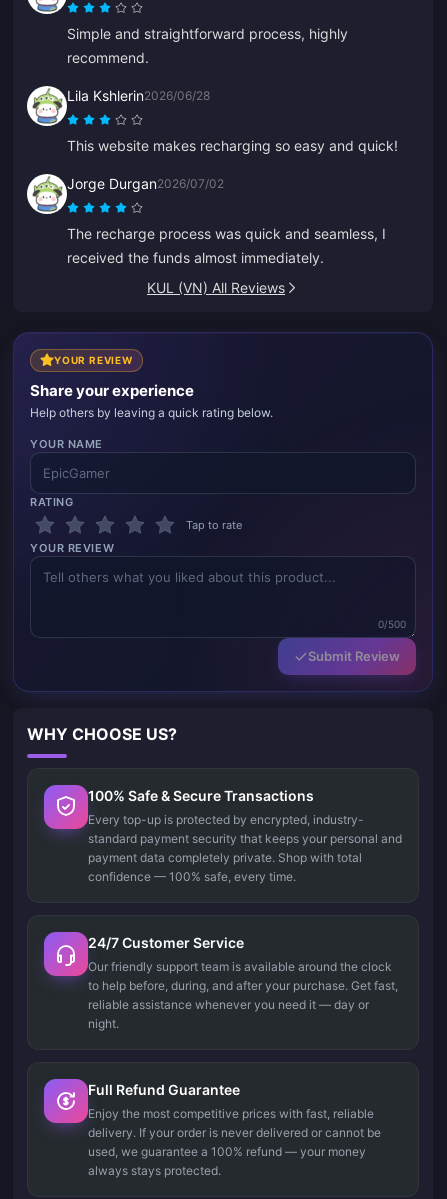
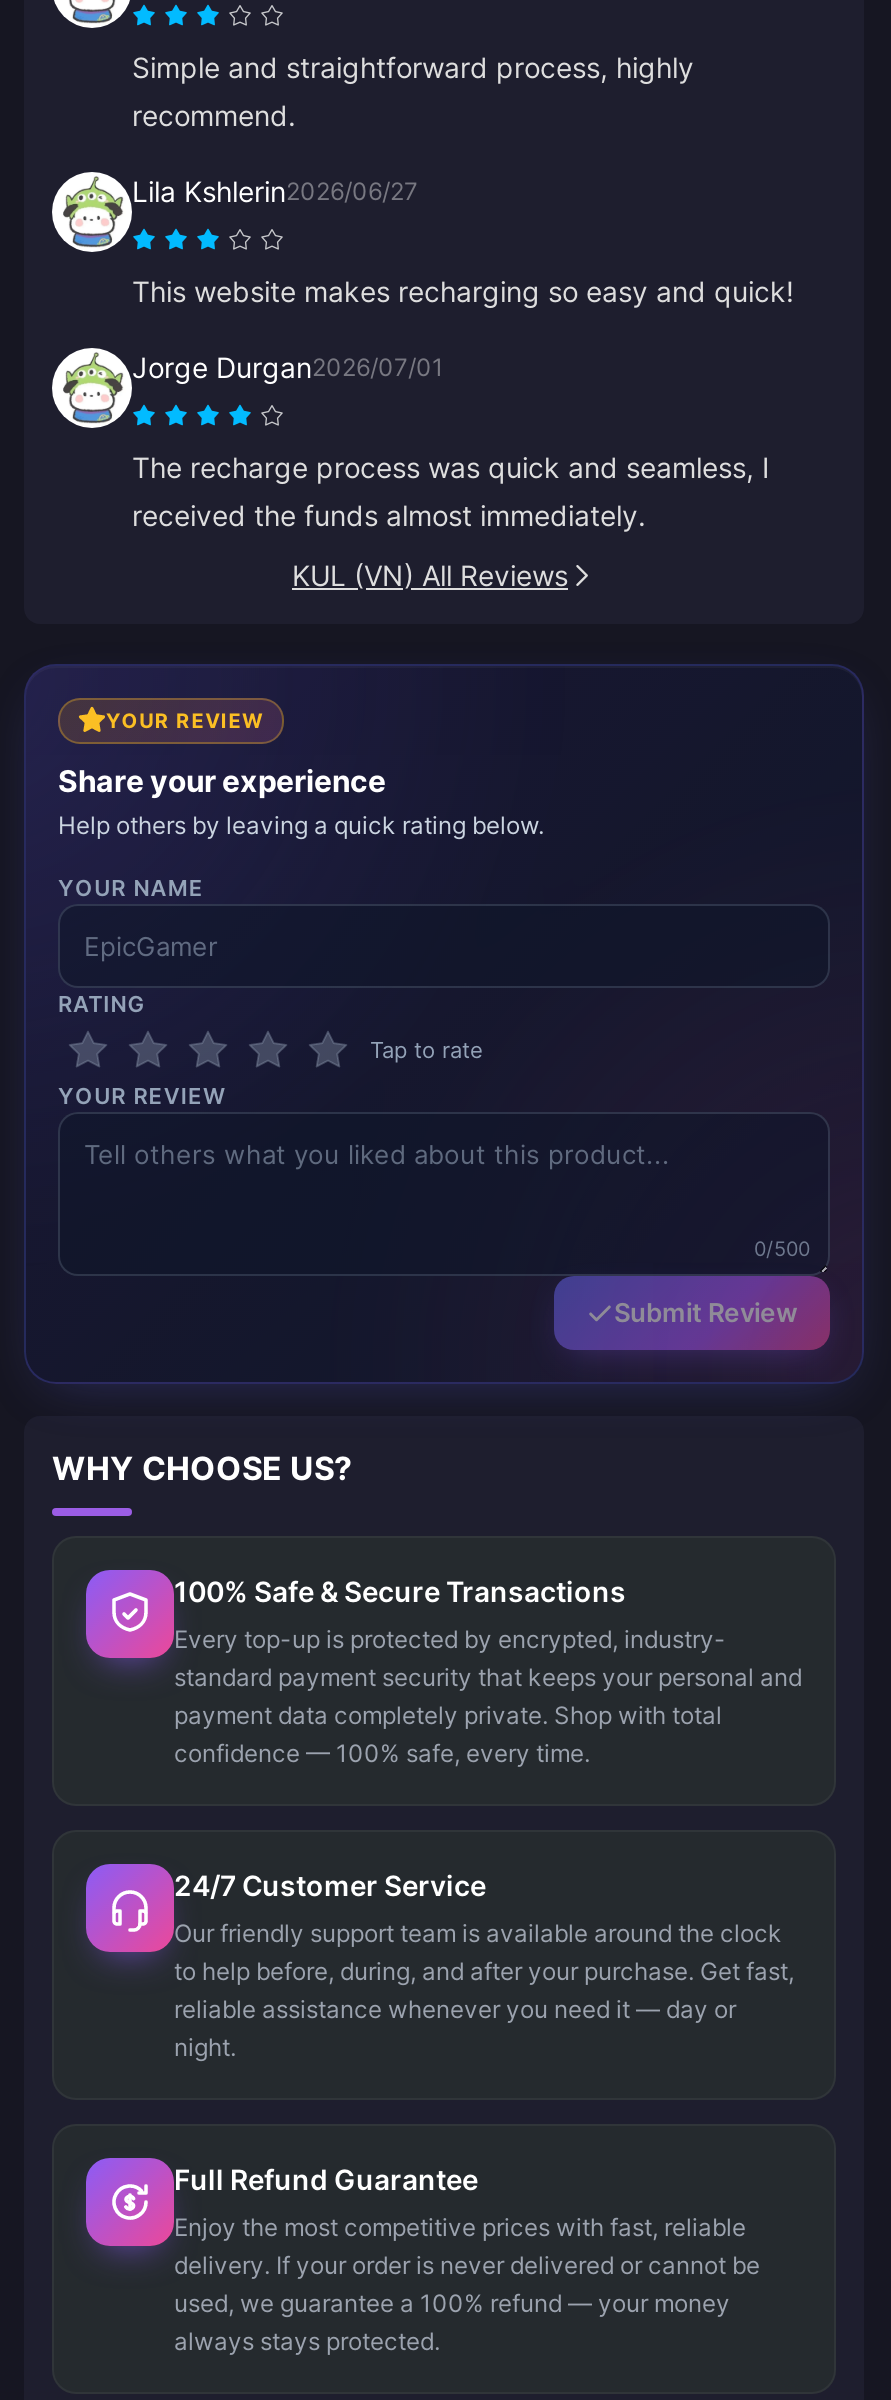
[67,86,210,103] Lila Kshlerin2026/06/28 -> [132,173,418,207] Lila Kshlerin2026/06/27
[67,174,224,191] Jorge Durgan2026/07/02 -> [132,349,444,383] Jorge Durgan2026/07/01

